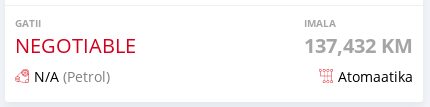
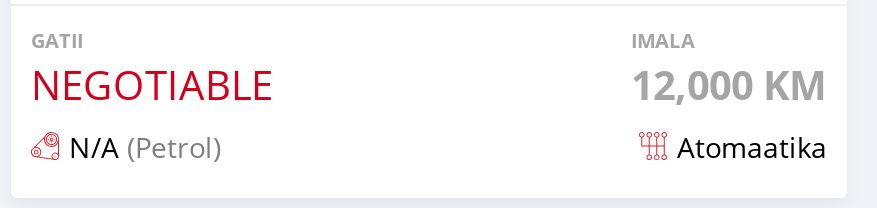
[304,32,413,59] 137,432 KM -> [631,58,827,112] 12,000 KM

